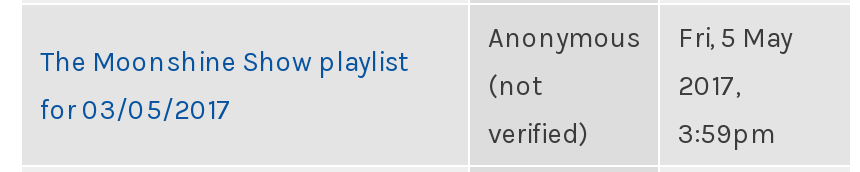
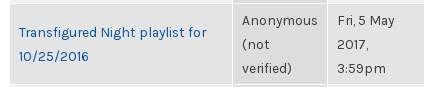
[40,45,410,77] The Moonshine Show playlist -> [19,24,206,40] Transfigured Night playlist for
[40,93,232,125] for 03/05/2017 -> [19,48,89,64] 10/25/2016

